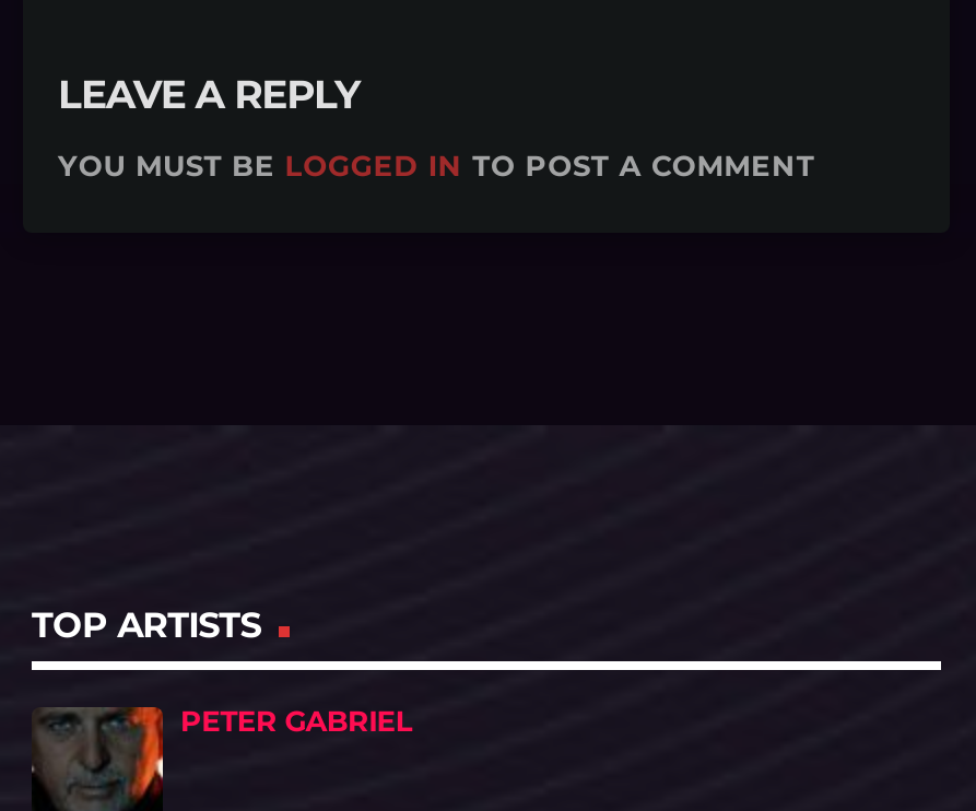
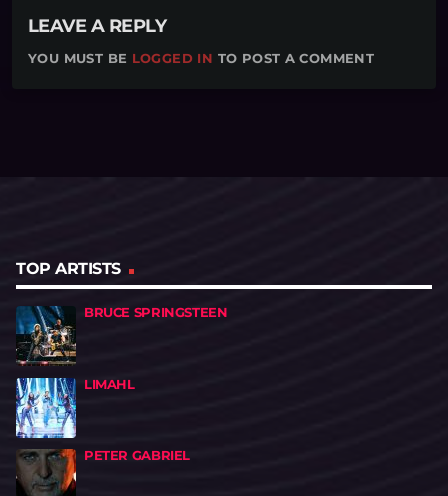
none -> [15,376,135,439] [image] | LIMAHL
none -> [16,305,227,366] [image] | BRUCE SPRINGSTEEN

